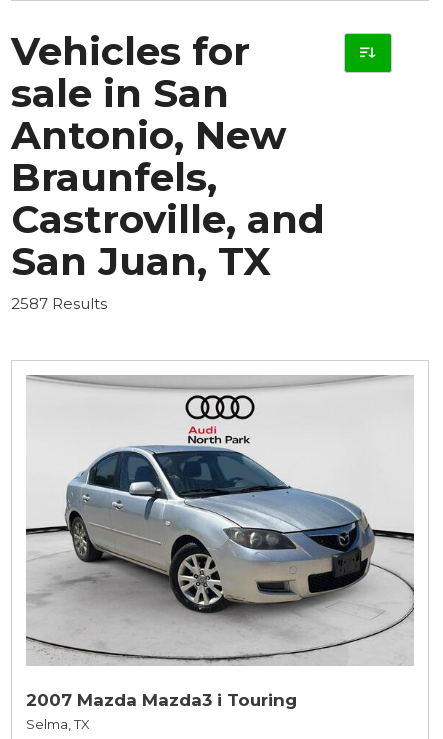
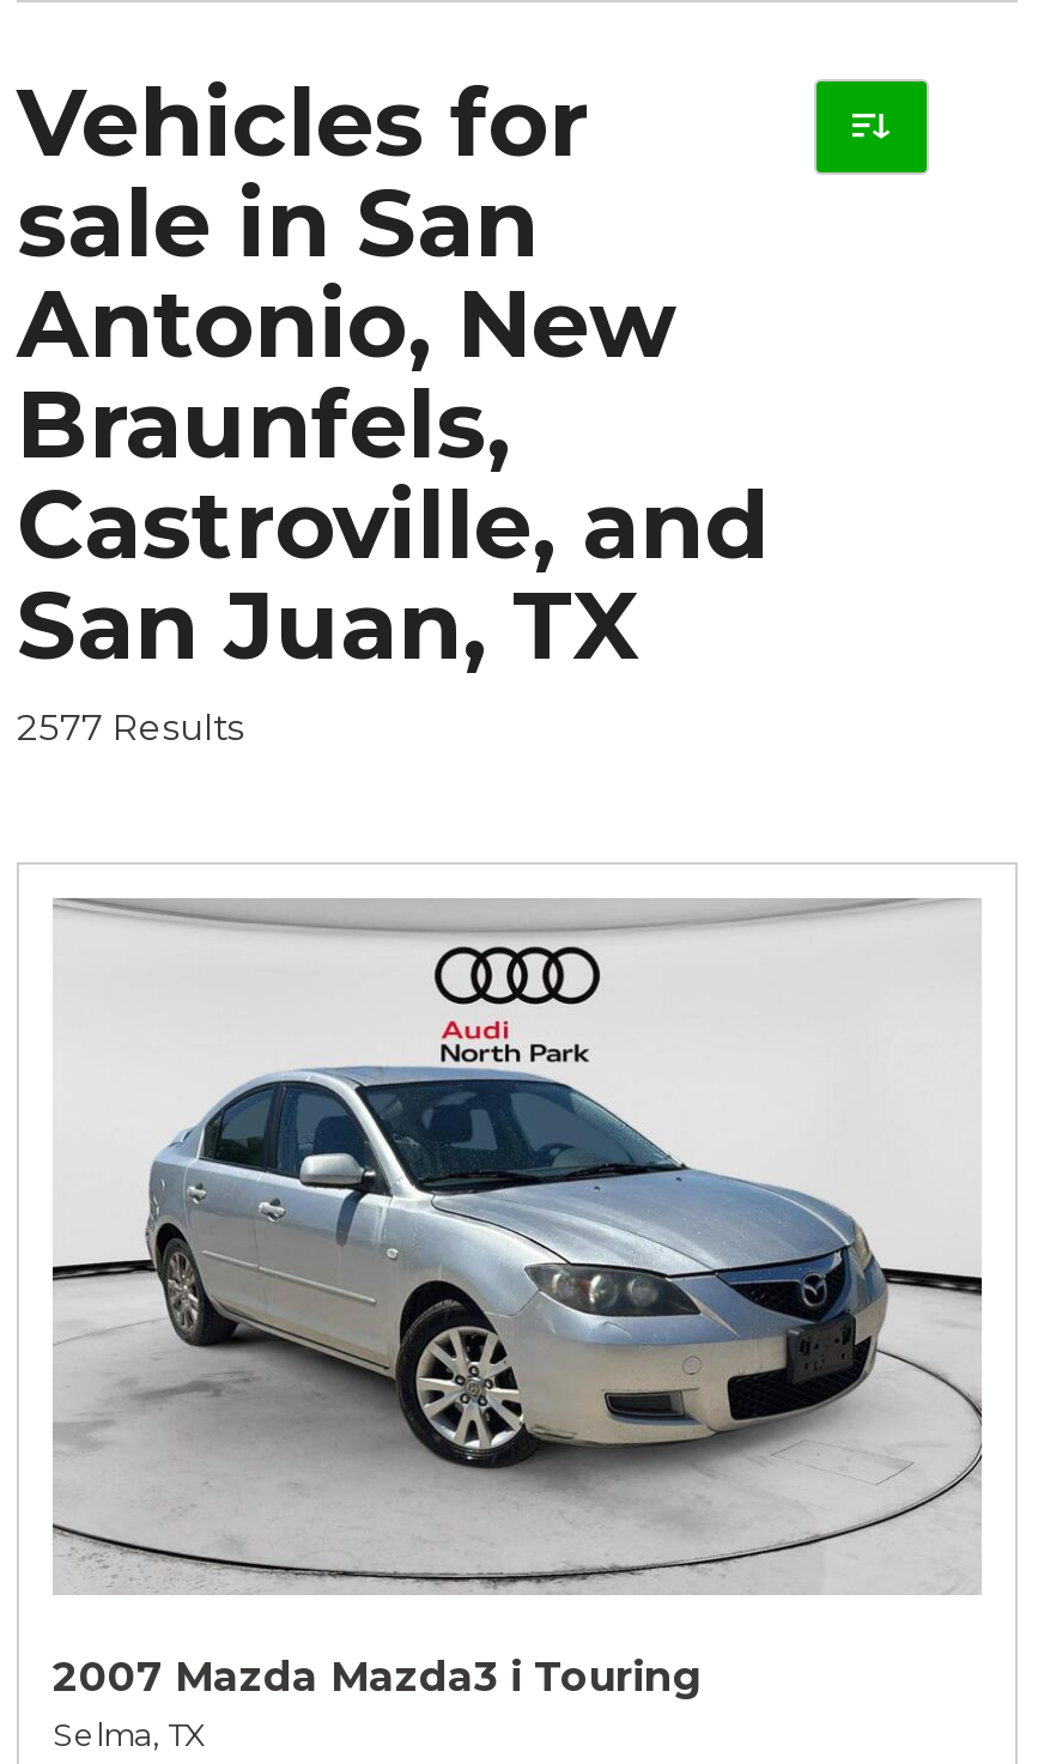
[11,294,107,313] 2587 Results -> [17,703,244,749] 2577 Results

